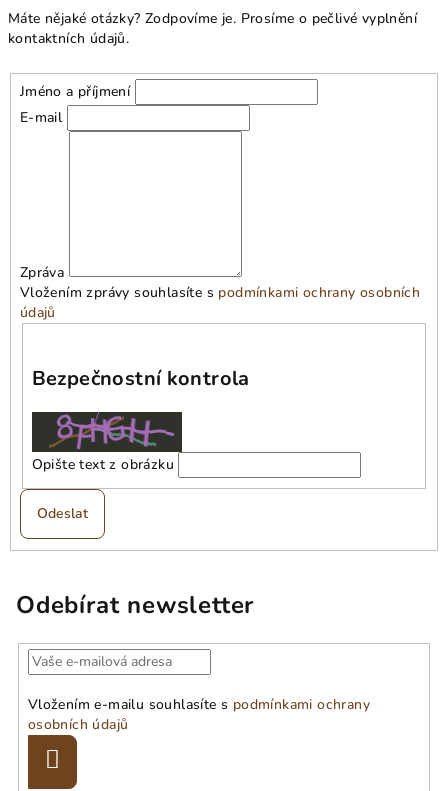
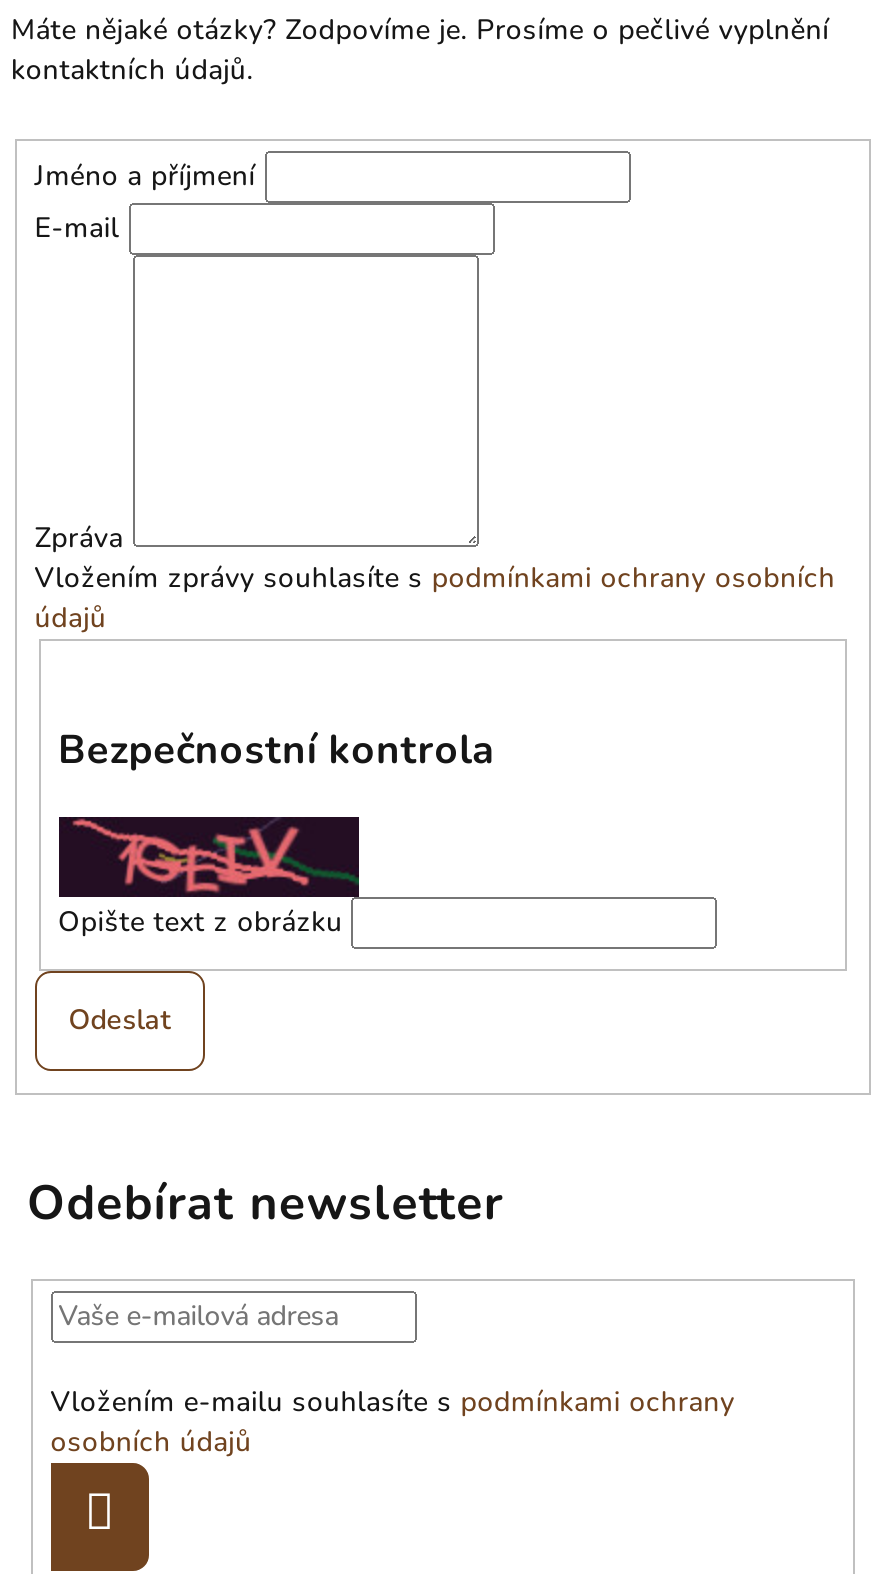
[32,412,182,452] [image] -> [63,817,355,895] [image]

